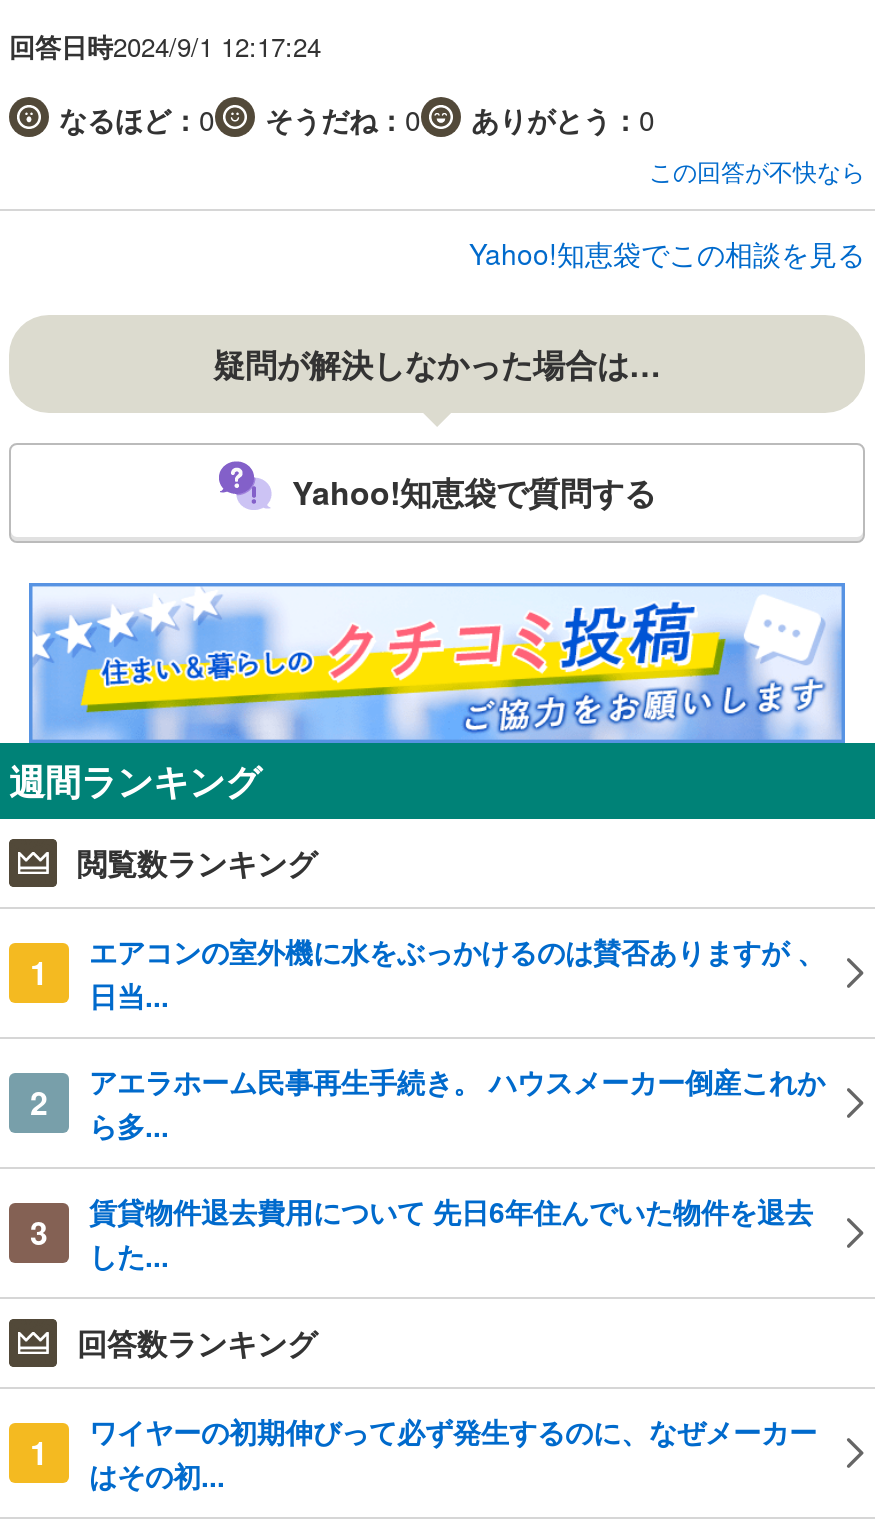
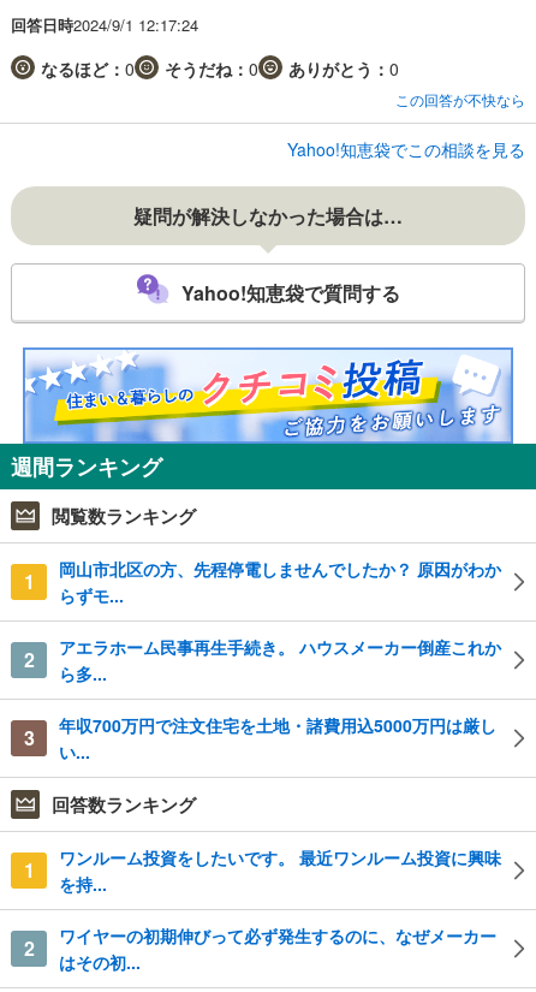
[89,932,825,1016] エアコンの室外機に水をぶっかけるのは賛否ありますが 、 | 日当... -> [59,557,501,608] 岡山市北区の方、先程停電しませんでしたか？ 原因がわか | らずモ...
[89,1192,813,1276] 賃貸物件退去費用について 先日6年住んでいた物件を退去 | した... -> [59,714,496,764] 年収700万円で注文住宅を土地・諸費用込5000万円は厳し | い...
none -> [23,846,501,962] ワンルーム投資をしたいです。 最近ワンルーム投資に興味 | を持... | 2

